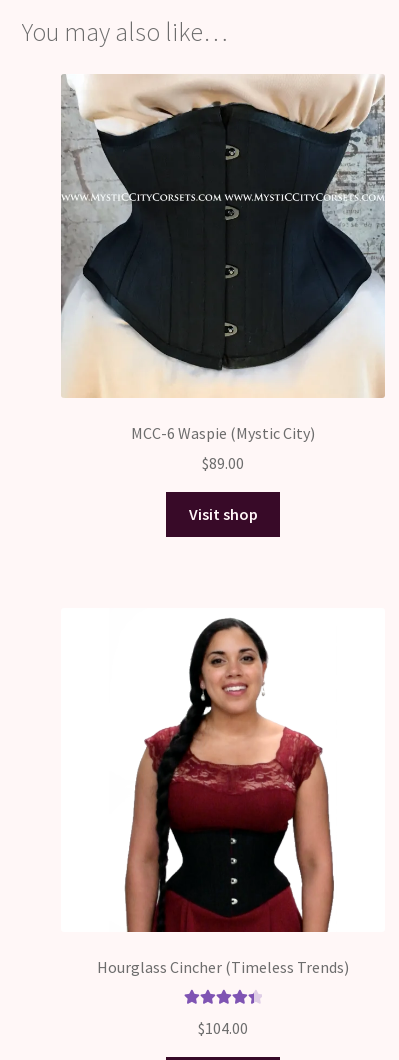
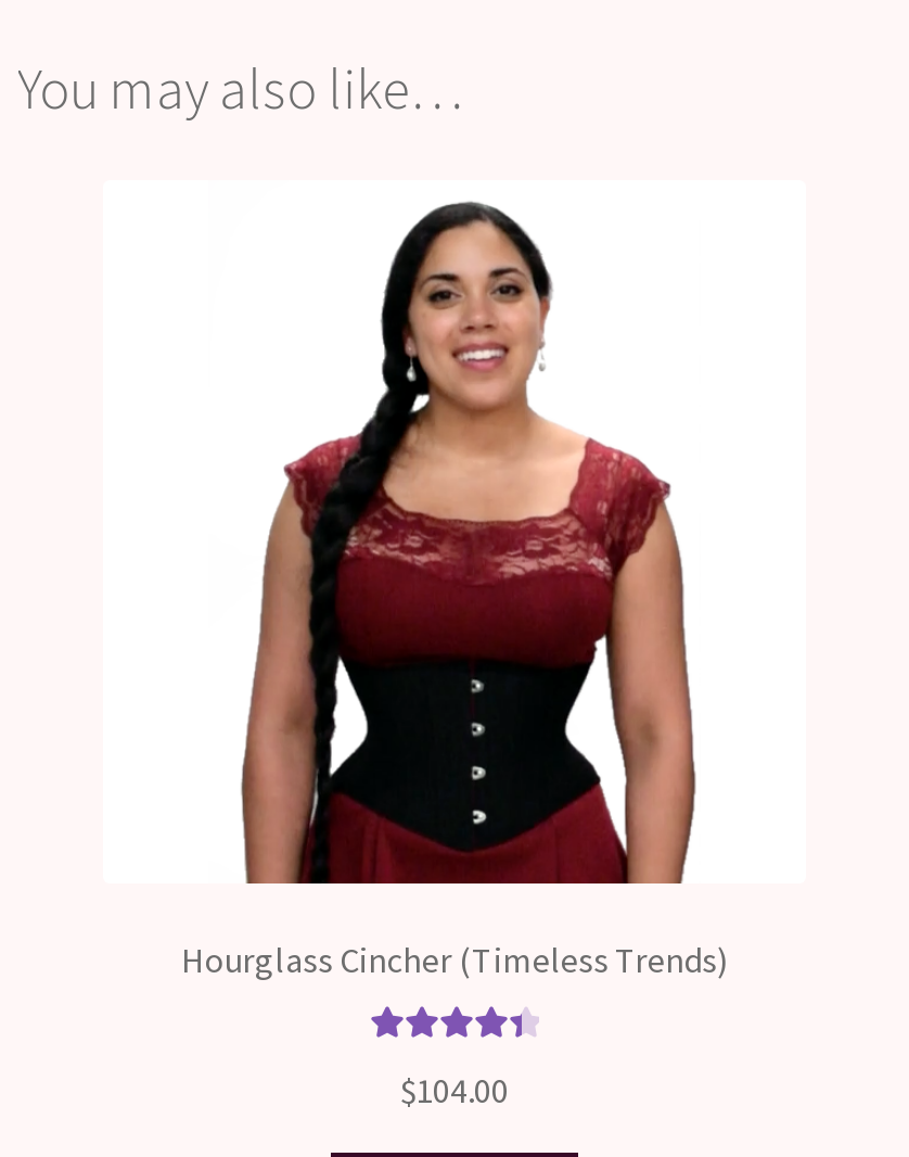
[60,74,386,524] [image] | MCC-6 Waspie (Mystic City) | $89.00 | Visit shop -> none

